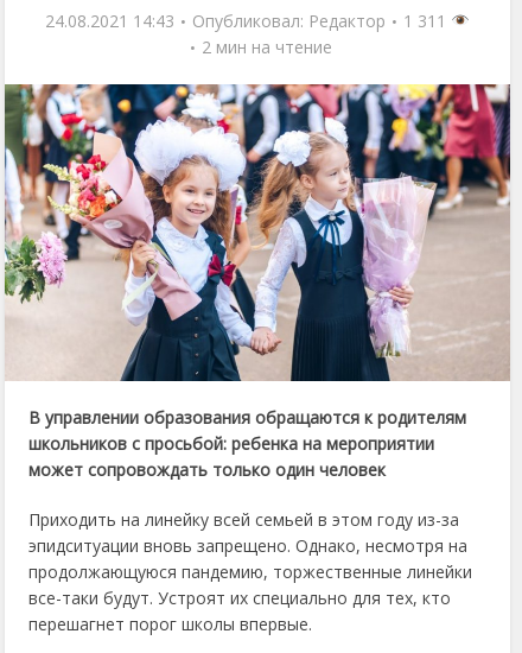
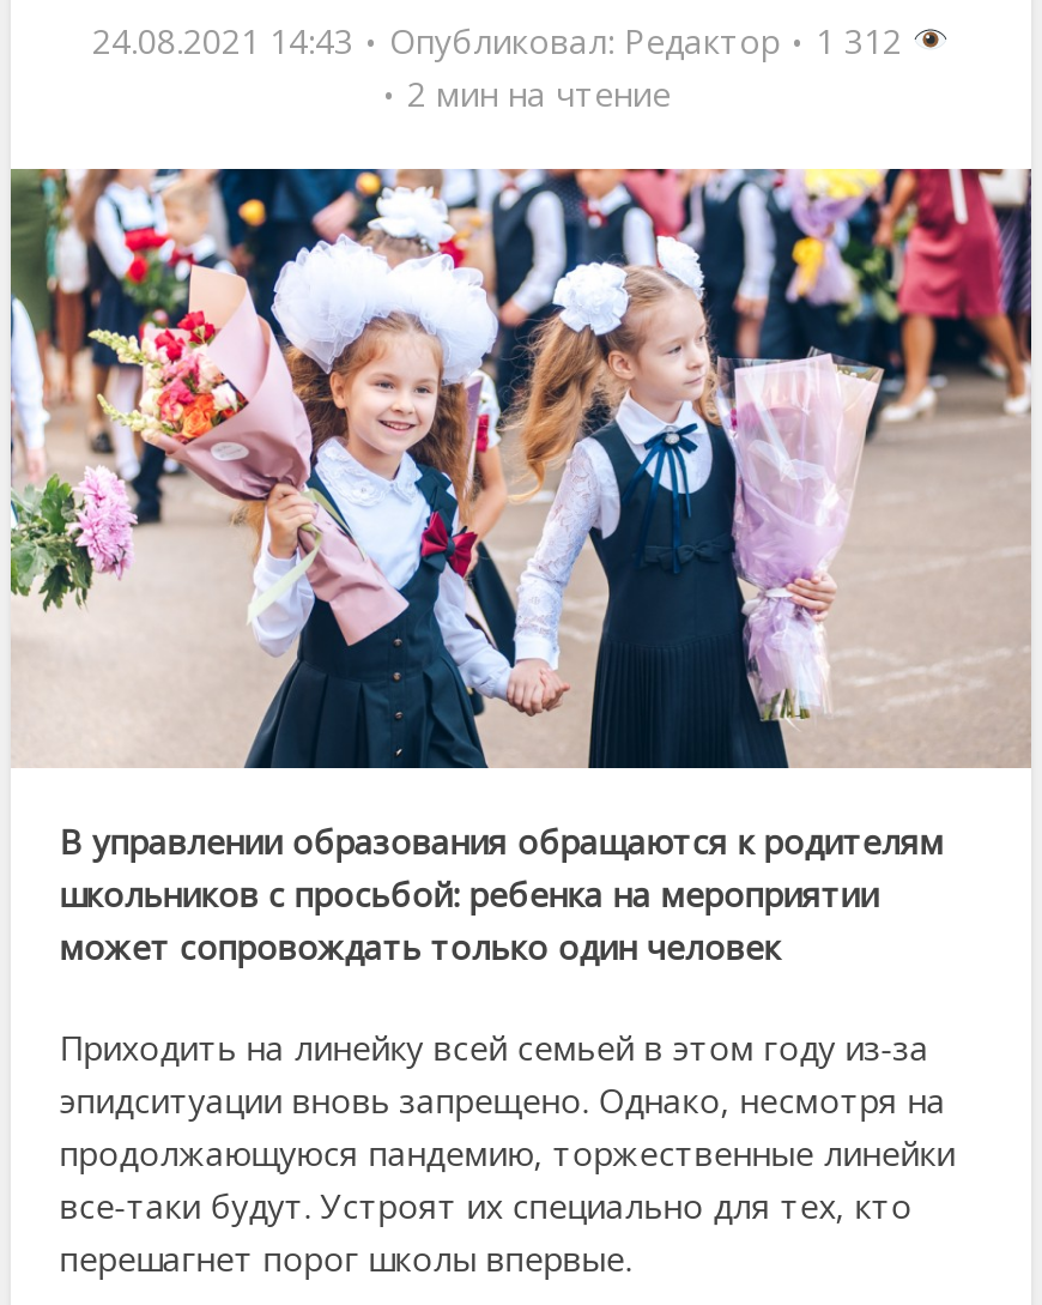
[45,9,451,32] 24.08.2021 14:43 Опубликовал: Редактор 1 311 -> [92,17,911,63] 24.08.2021 14:43 Опубликовал: Редактор 1 312

